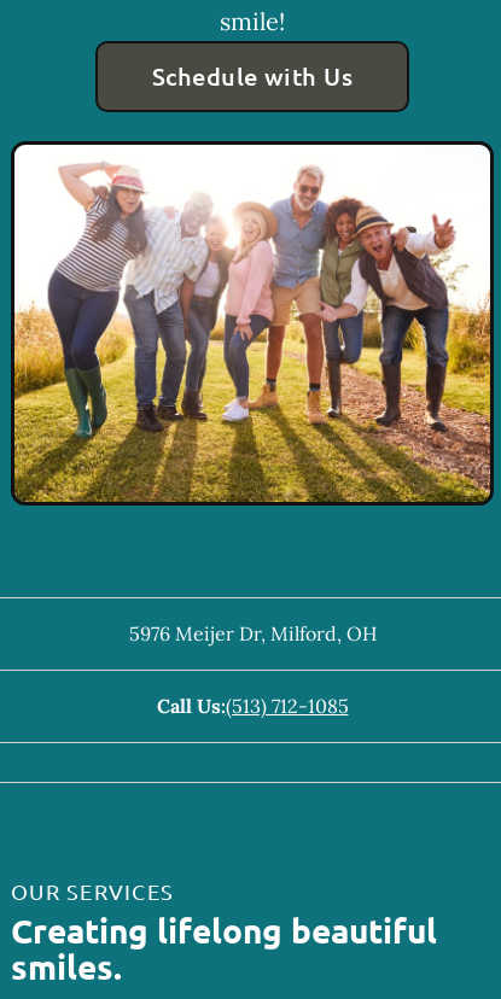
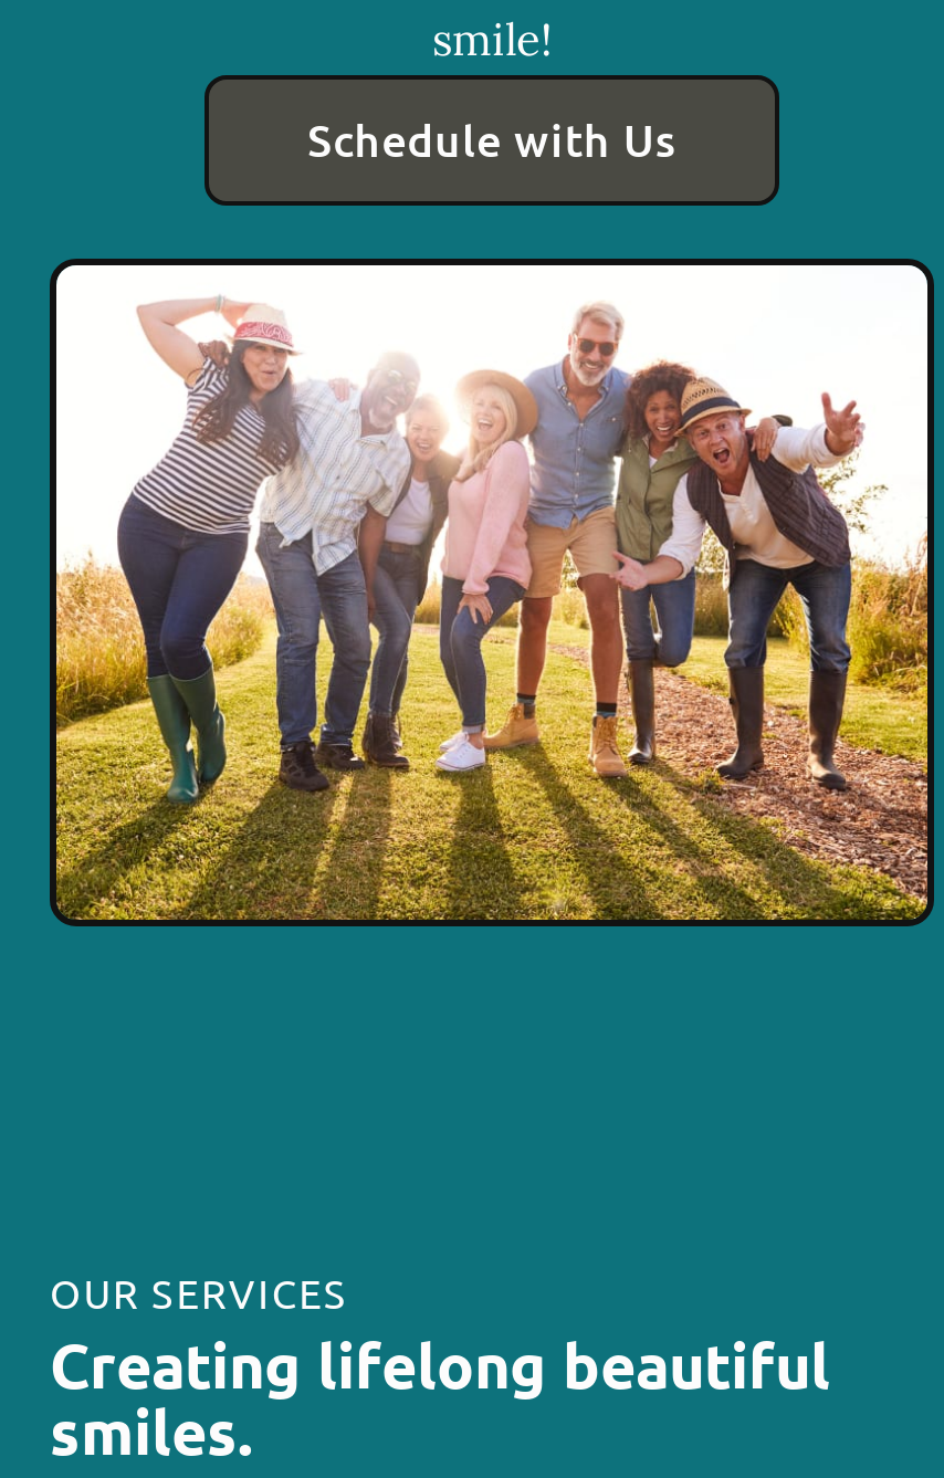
[129,621,376,717] 5976 Meijer Dr, Milford, OH | Call Us:(513) 712-1085 -> none

